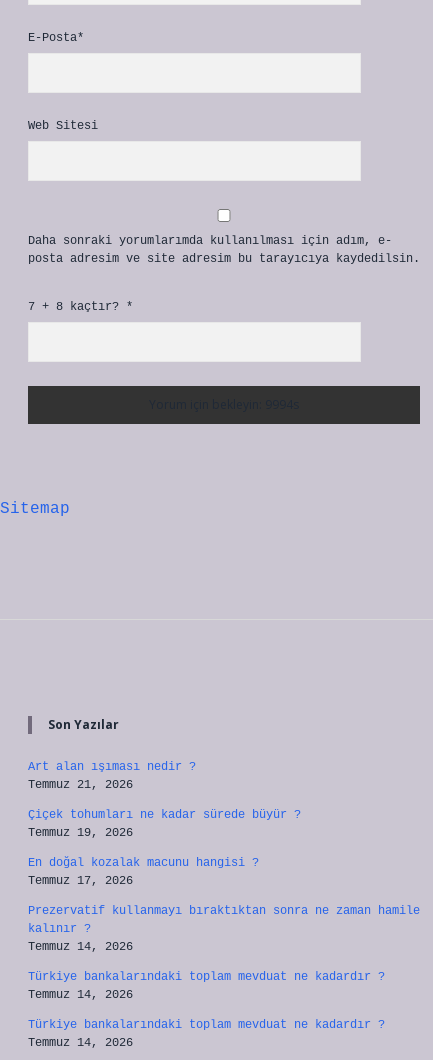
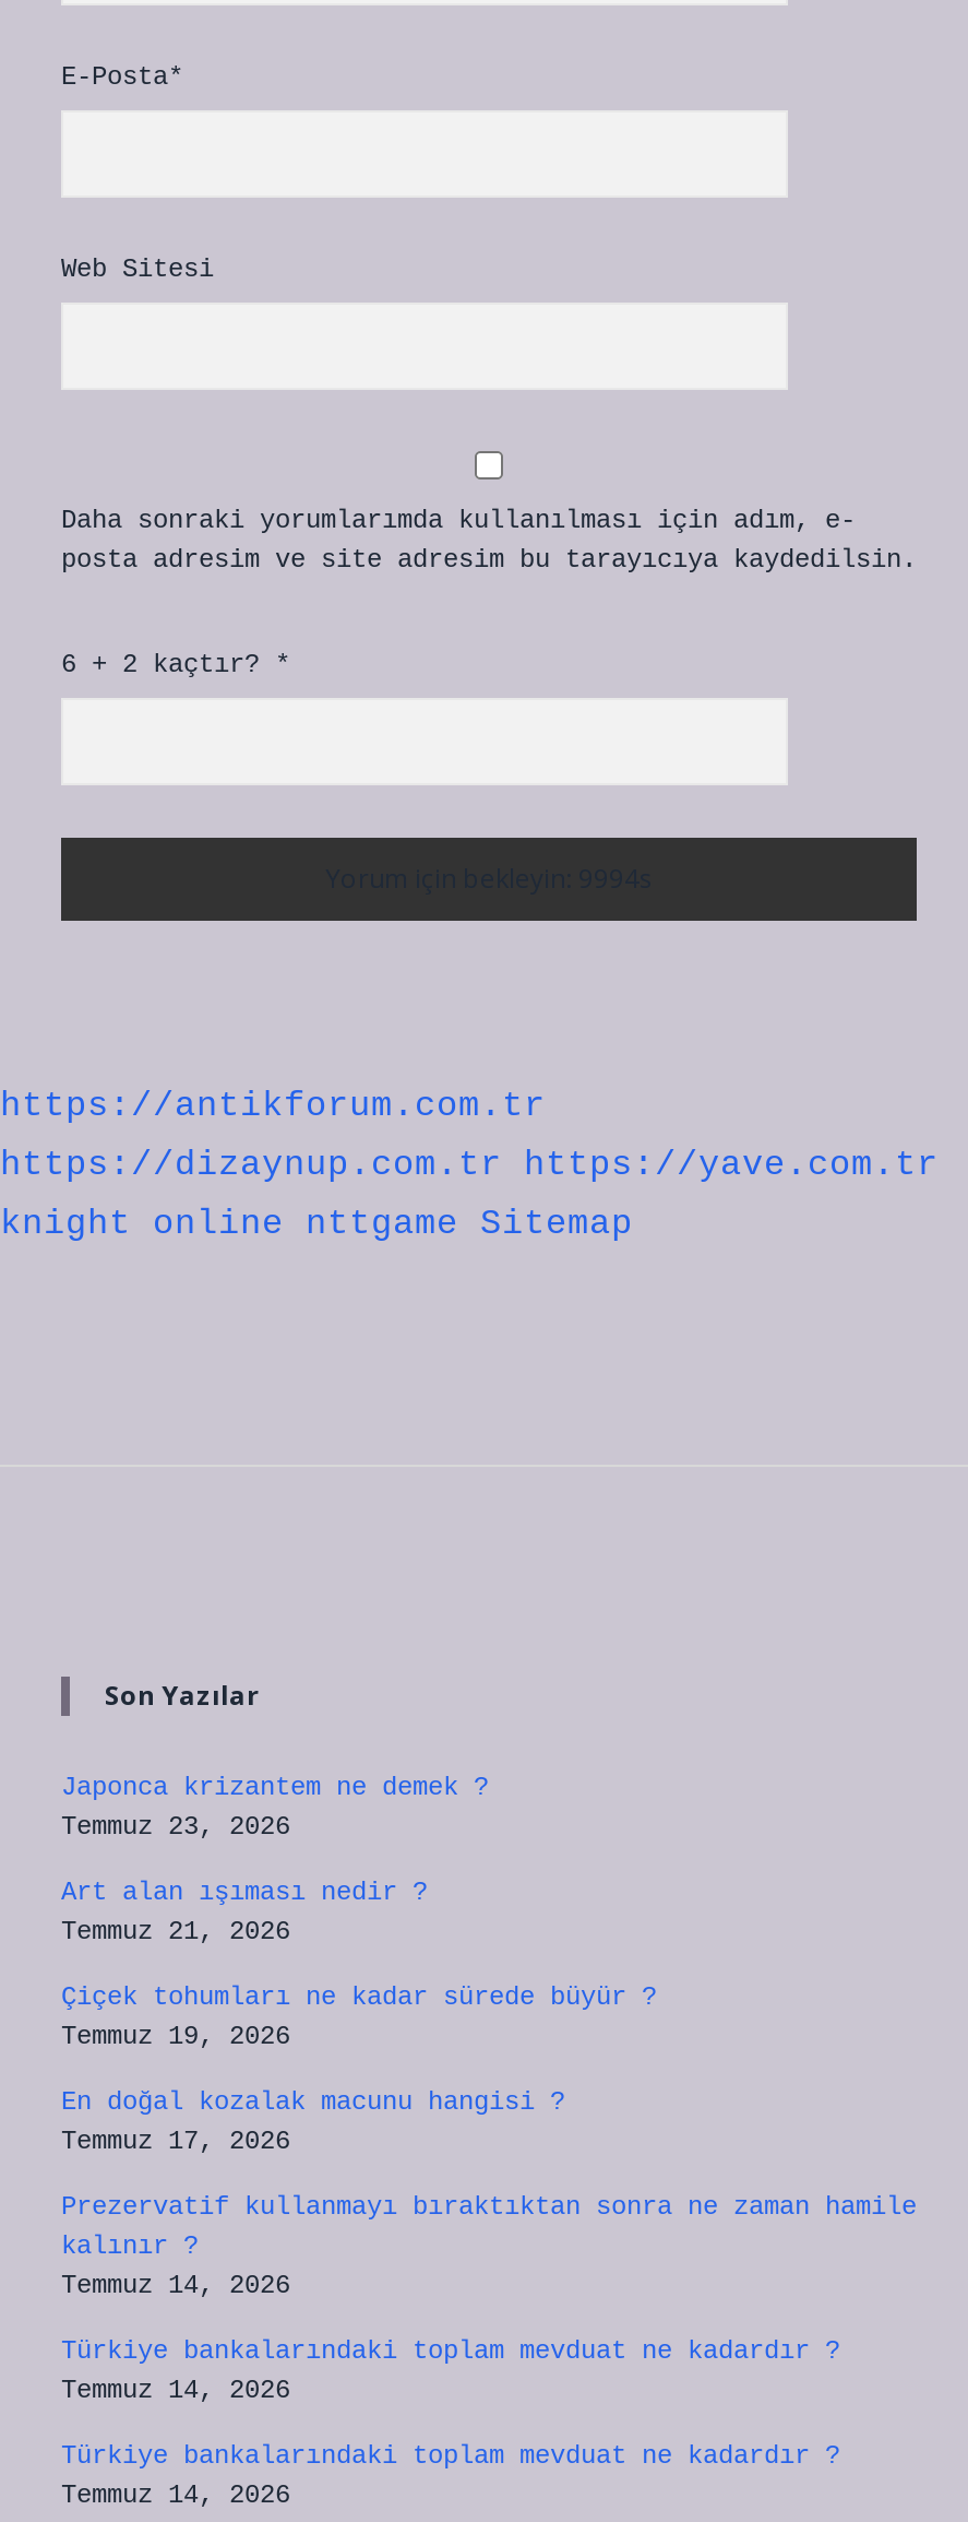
[28,300,133,314] 7 + 8 kaçtır? * -> [61,650,290,680] 6 + 2 kaçtır? *
[0,500,70,518] Sitemap -> [0,1087,939,1244] https://antikforum.com.tr | https://dizaynup.com.tr https://yave.com.tr | knight online nttgame Sitemap
none -> [61,1773,489,1843] Japonca krizantem ne demek ? | Temmuz 23, 2026

